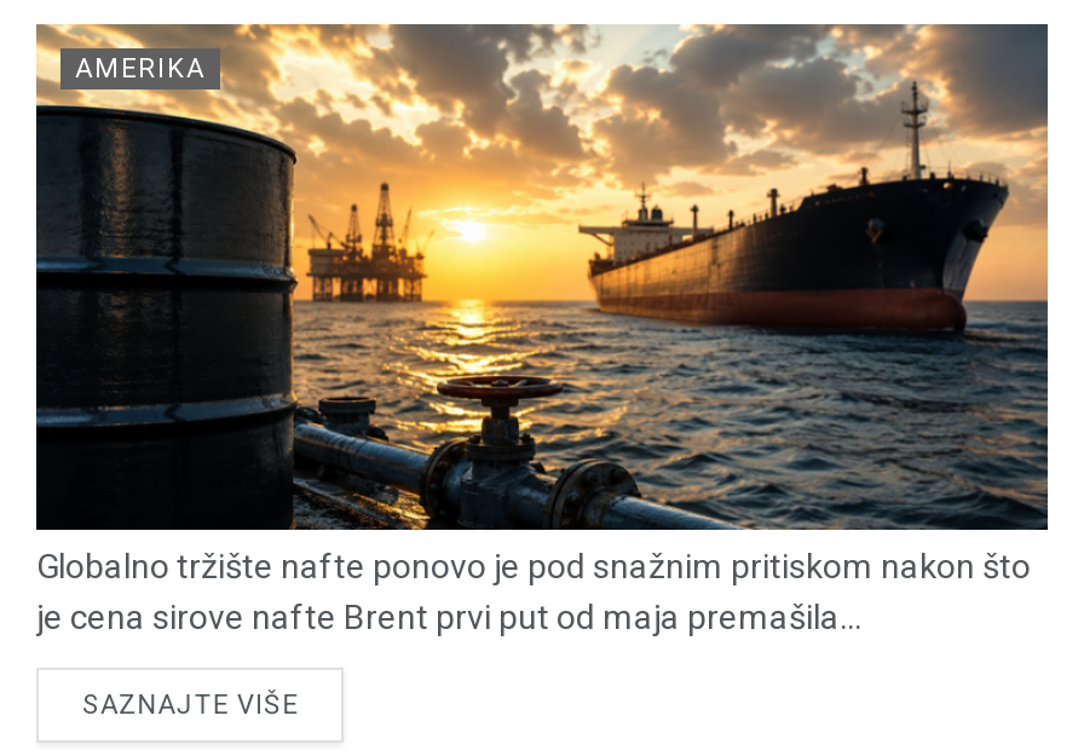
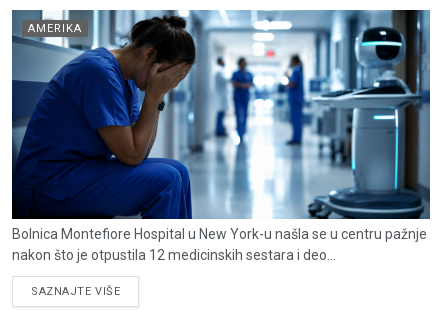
[34,23,1050,636] [image] | Globalno tržište nafte ponovo je pod snažnim pritiskom nakon što | je cena sirove nafte Brent prvi put od maja premašila... -> [11,9,431,263] [image] | Bolnica Montefiore Hospital u New York-u našla se u centru pažnje | nakon što je otpustila 12 medicinskih sestara i deo...

